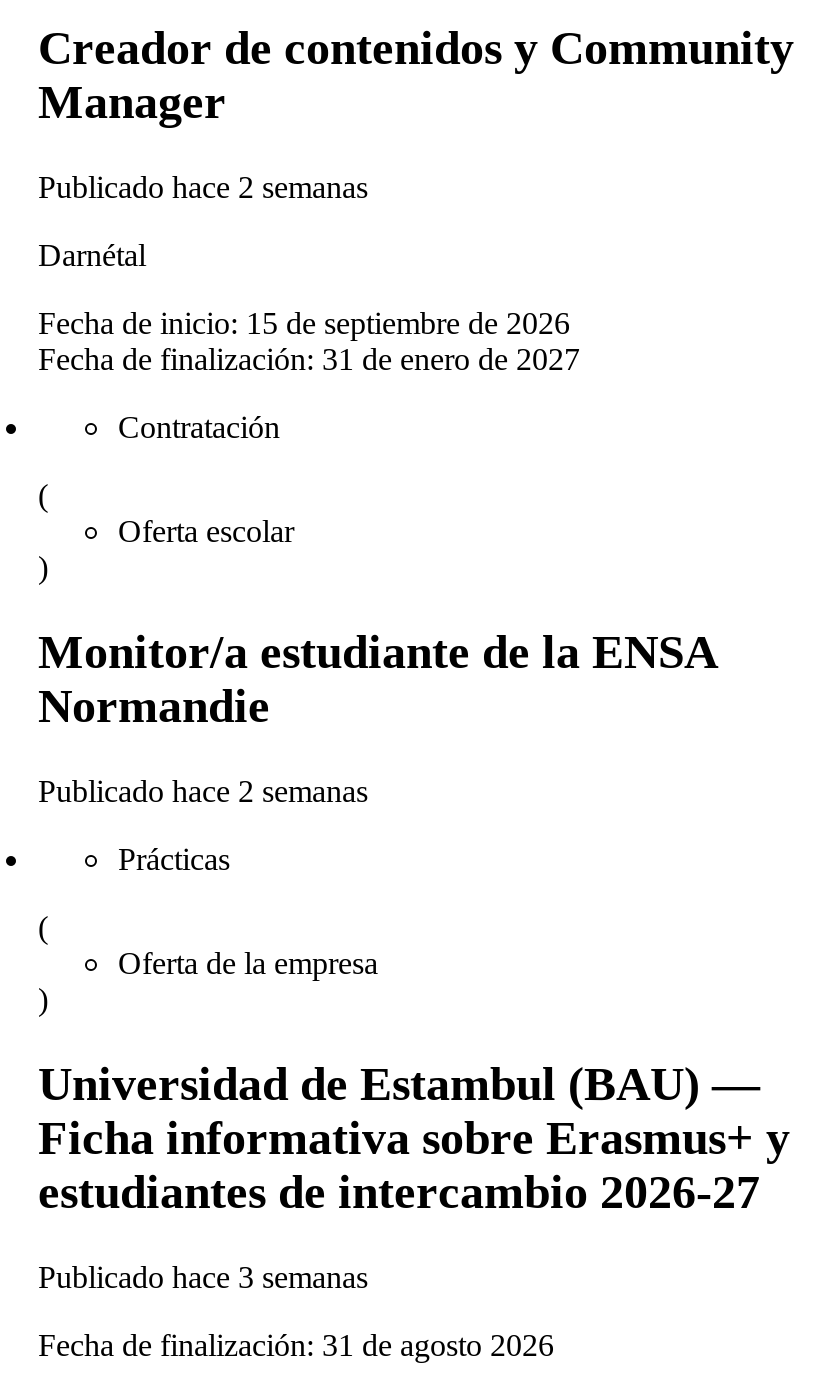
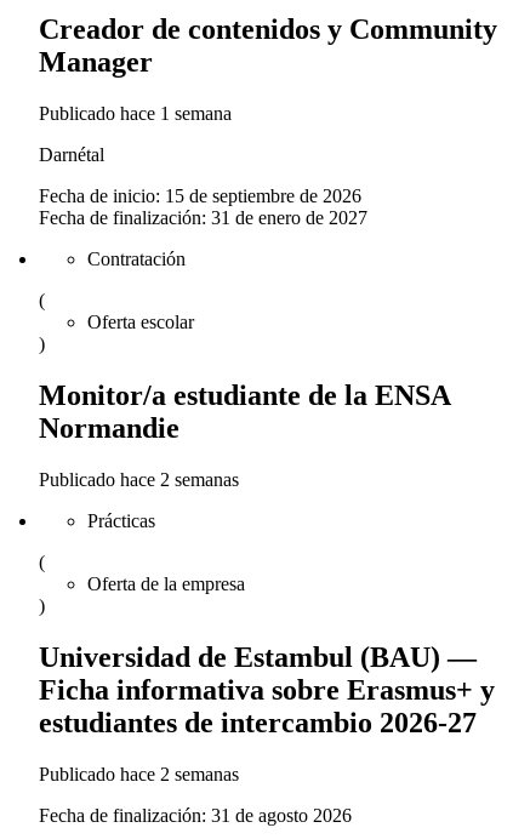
[38,171,368,205] Publicado hace 2 semanas -> [39,103,232,124] Publicado hace 1 semana
[38,1260,368,1294] Publicado hace 3 semanas -> [39,764,239,784] Publicado hace 2 semanas

